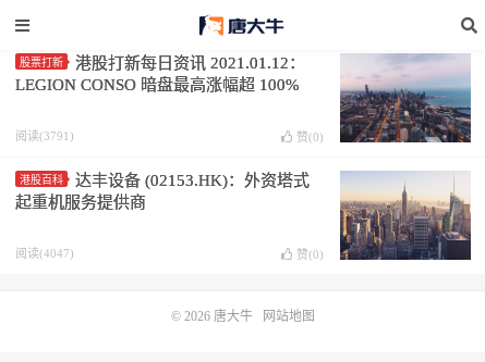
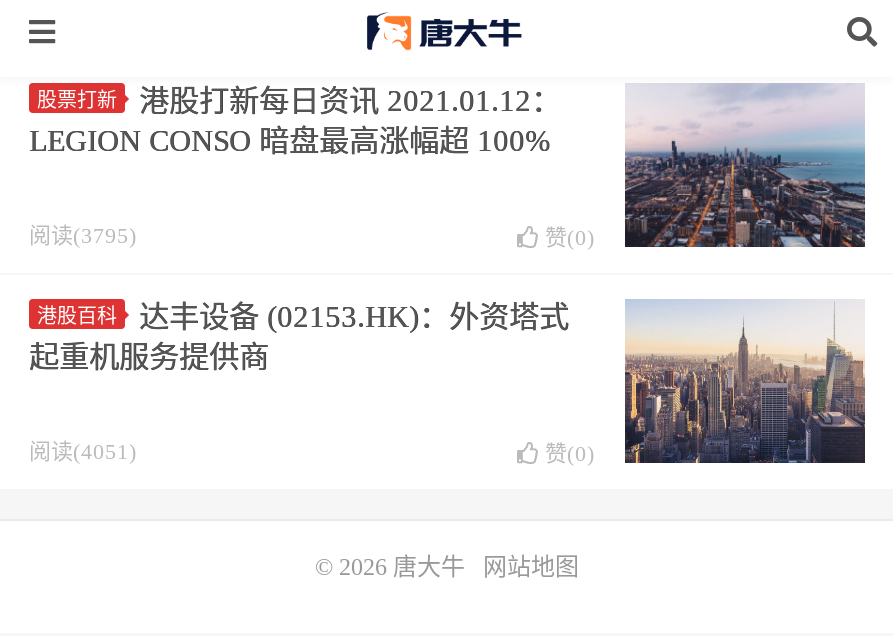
[15,129,74,142] 阅读(3791) -> [29,223,137,247] 阅读(3795)
[15,247,74,260] 阅读(4047) -> [29,439,137,463] 阅读(4051)

